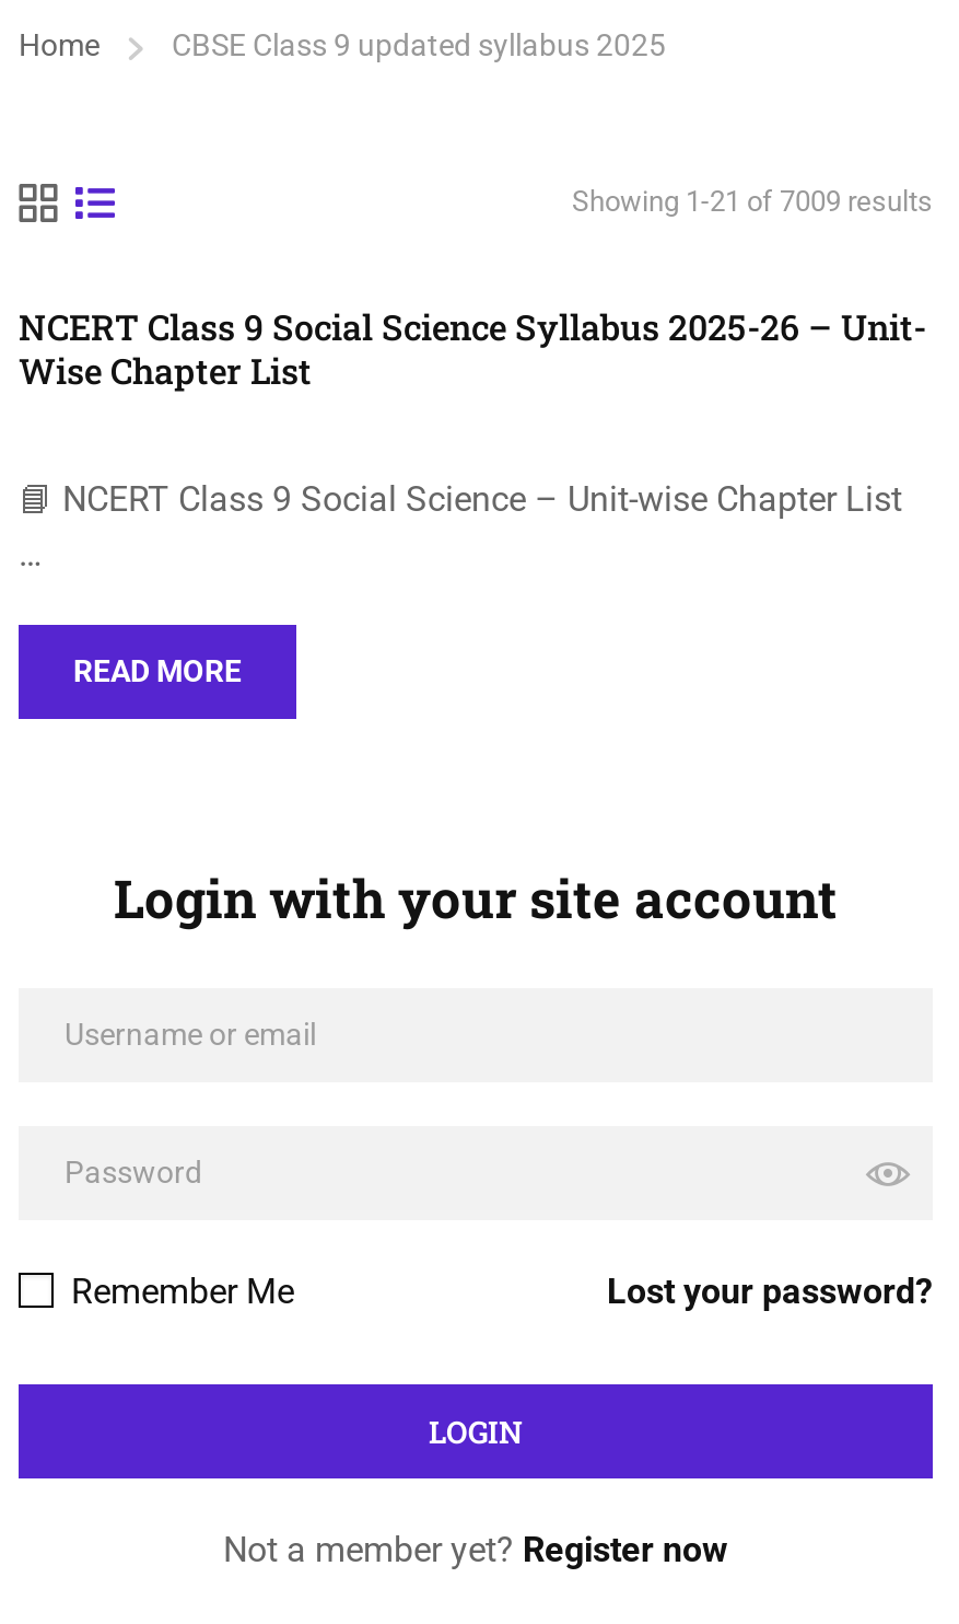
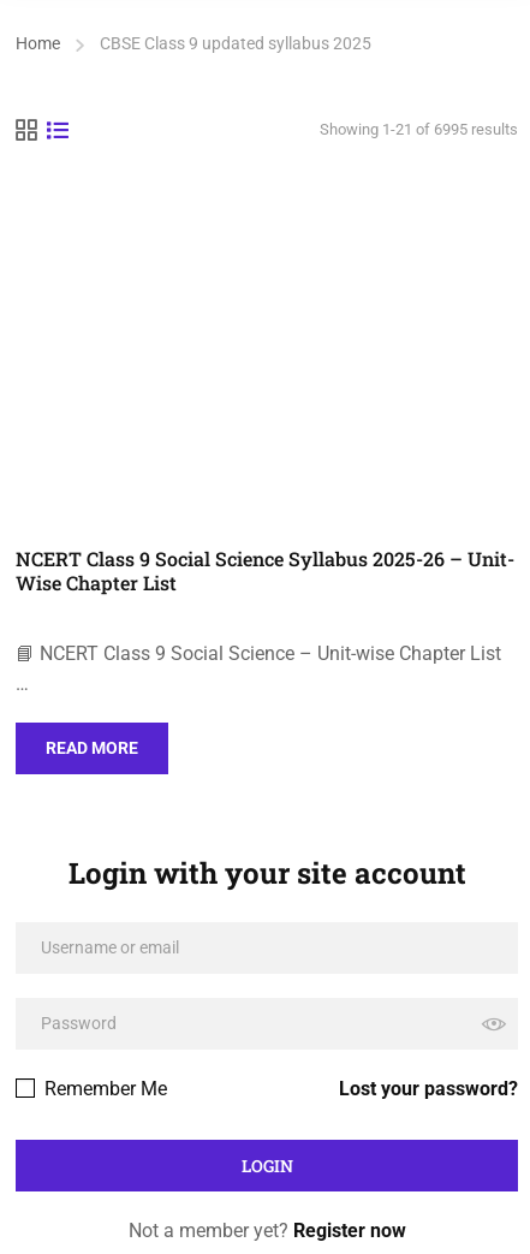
[572,185,933,218] Showing 1-21 of 7009 results -> [320,120,518,138] Showing 1-21 of 6995 results

